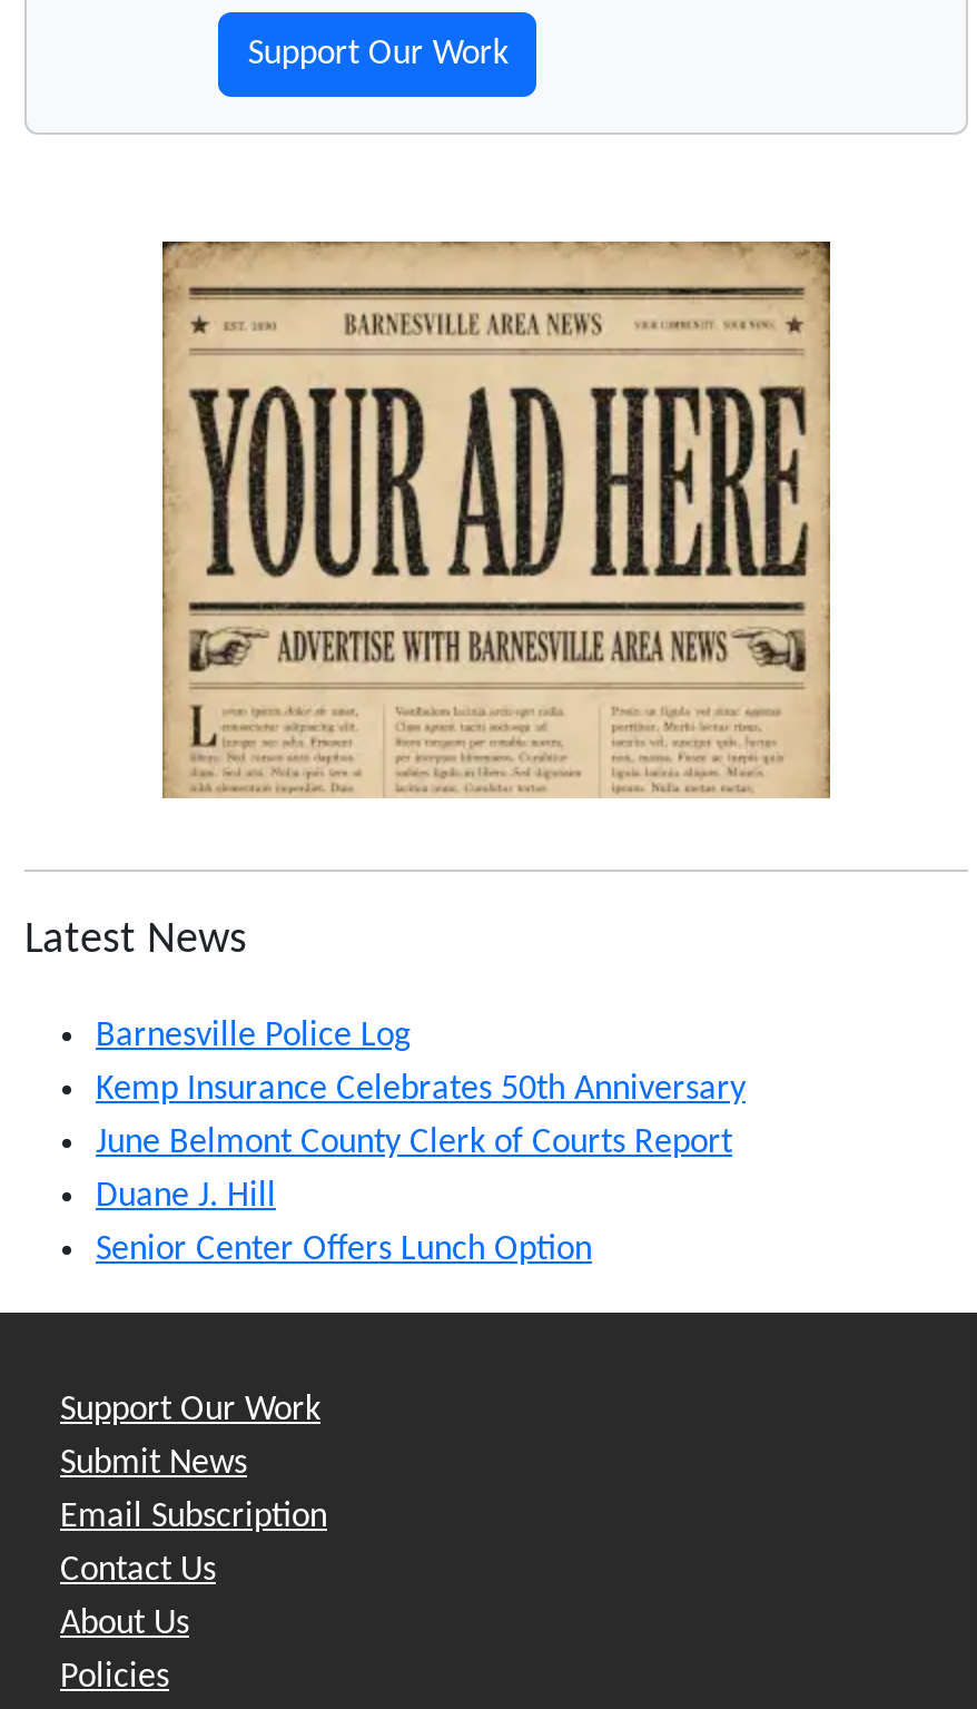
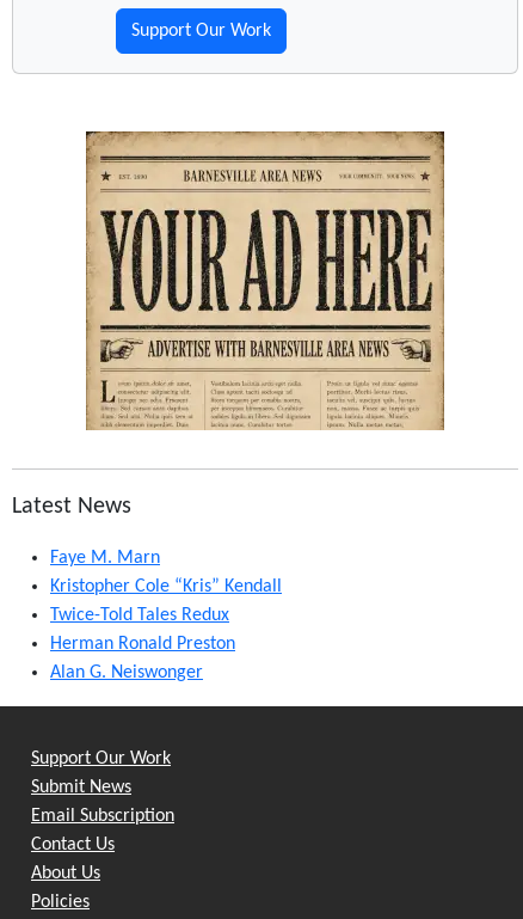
[96,1020,412,1055] Barnesville Police Log -> [50,549,160,568] Faye M. Marn
[96,1073,746,1109] Kemp Insurance Celebrates 50th Anniversary -> [50,578,282,597] Kristopher Cole “Kris” Kendall
[96,1126,732,1162] June Belmont County Clerk of Courts Report -> [50,606,229,625] Twice-Told Tales Redux
[96,1180,276,1216] Duane J. Hill -> [50,635,235,654] Herman Ronald Preston
[96,1233,592,1269] Senior Center Offers Lunch Option -> [50,664,203,683] Alan G. Neiswonger

